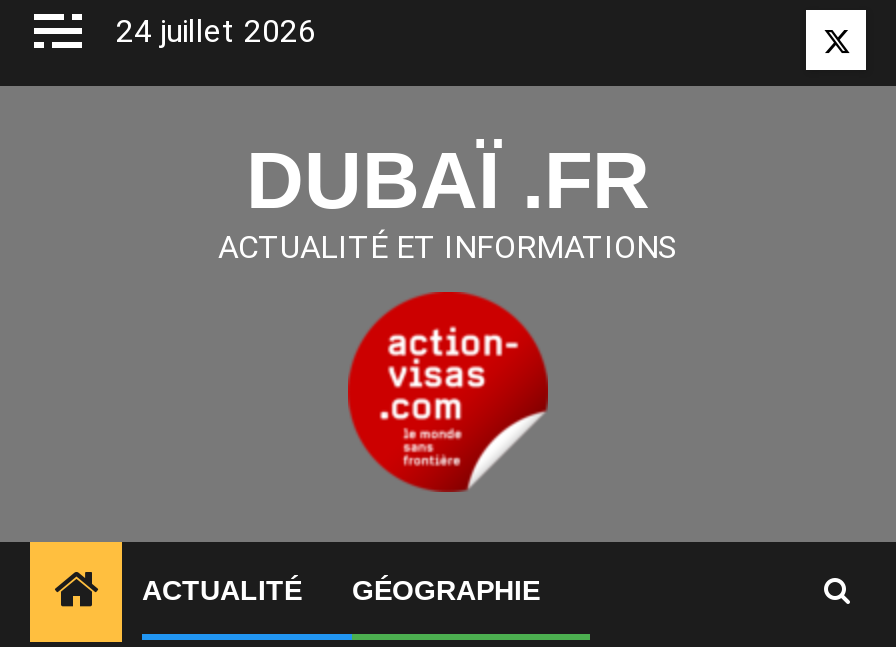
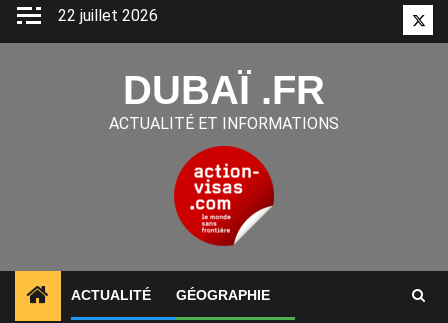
[116,12,316,50] 24 juillet 2026 -> [58,6,158,25] 22 juillet 2026

